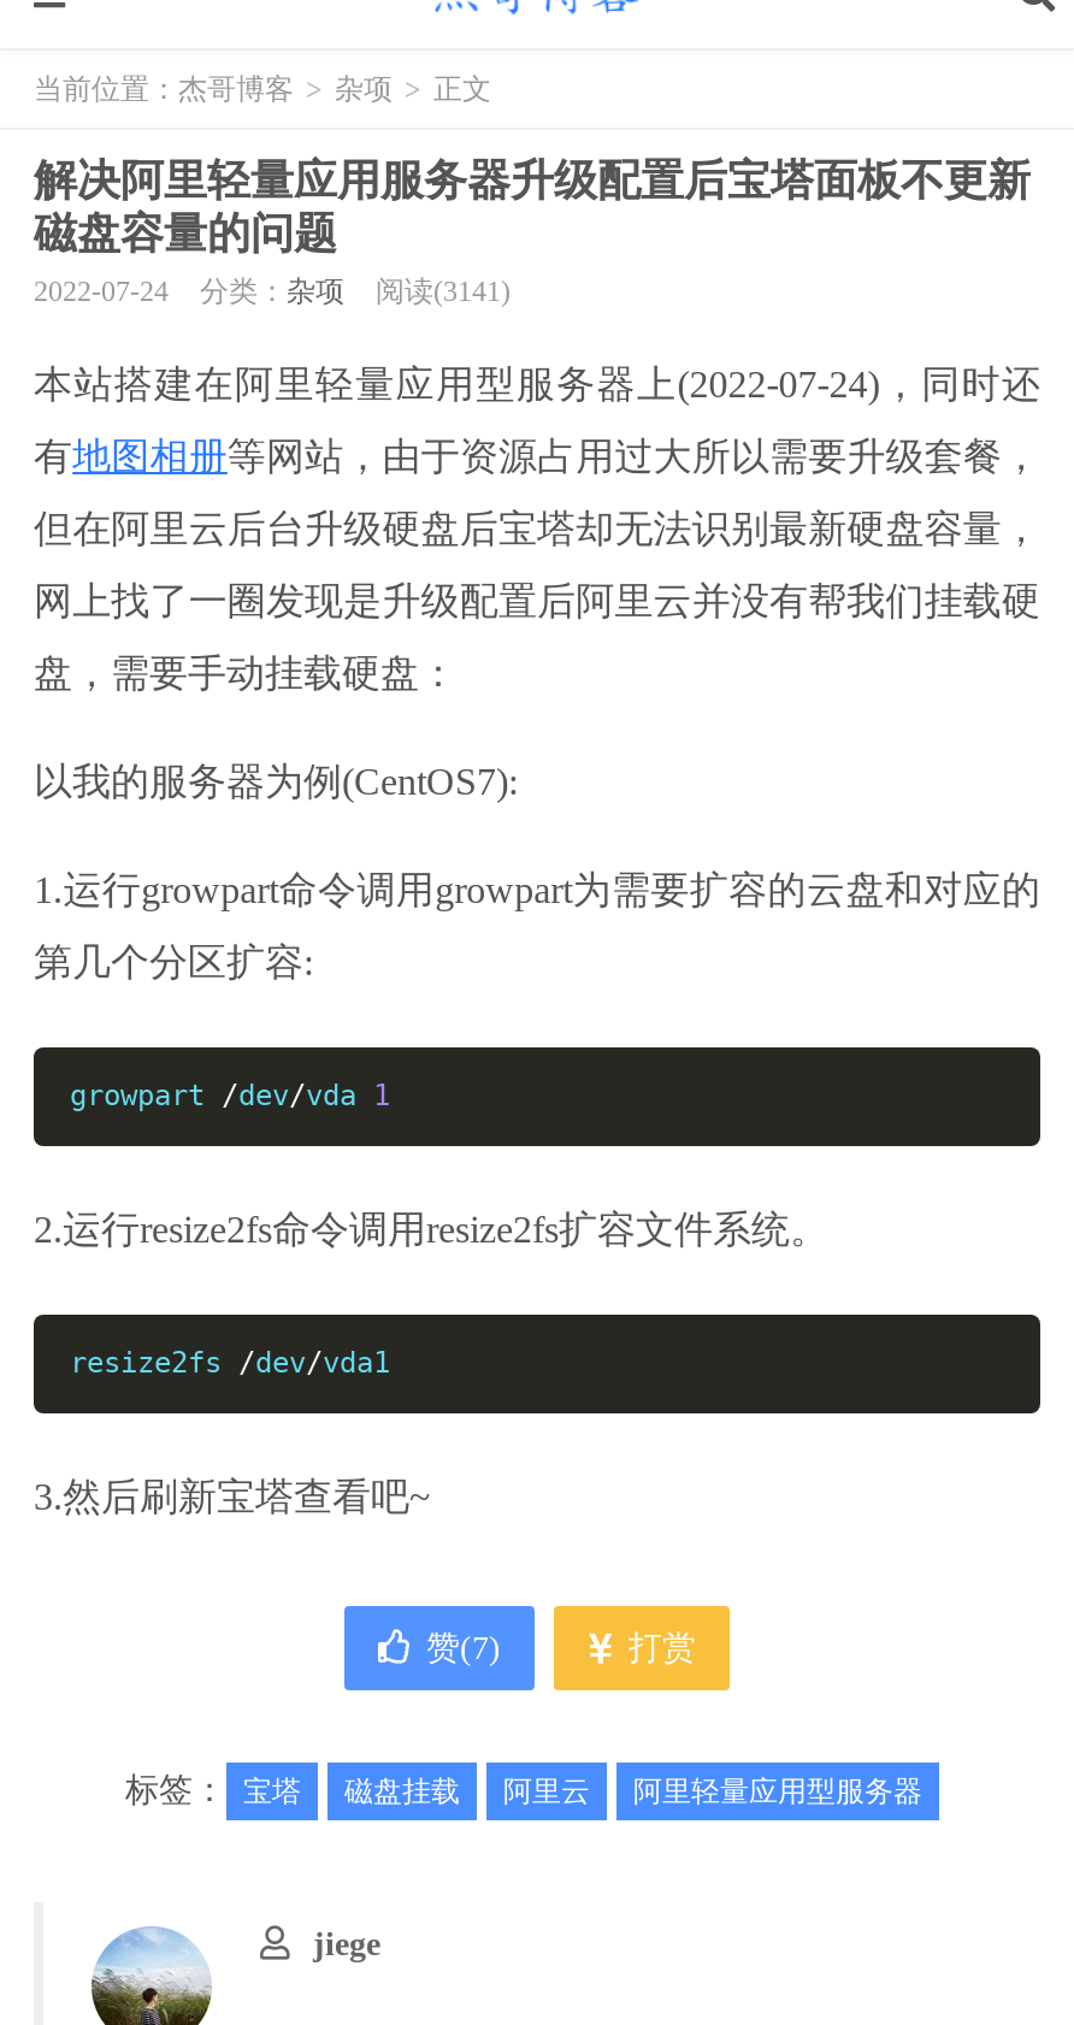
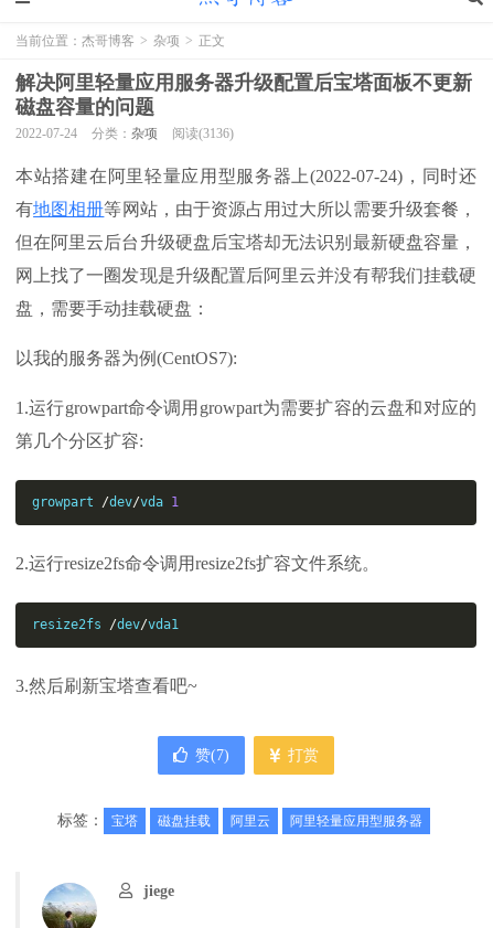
[34,274,511,308] 2022-07-24 分类：杂项 阅读(3141) -> [15,126,234,141] 2022-07-24 分类：杂项 阅读(3136)

